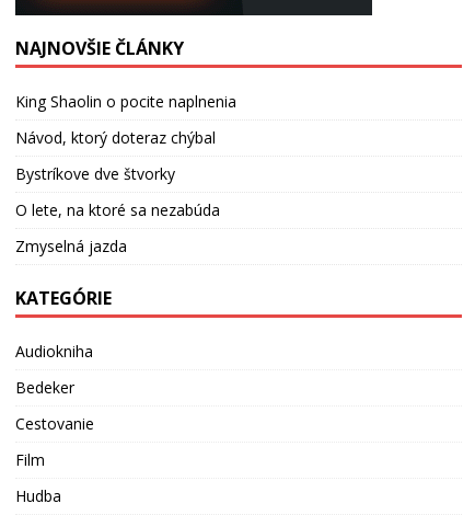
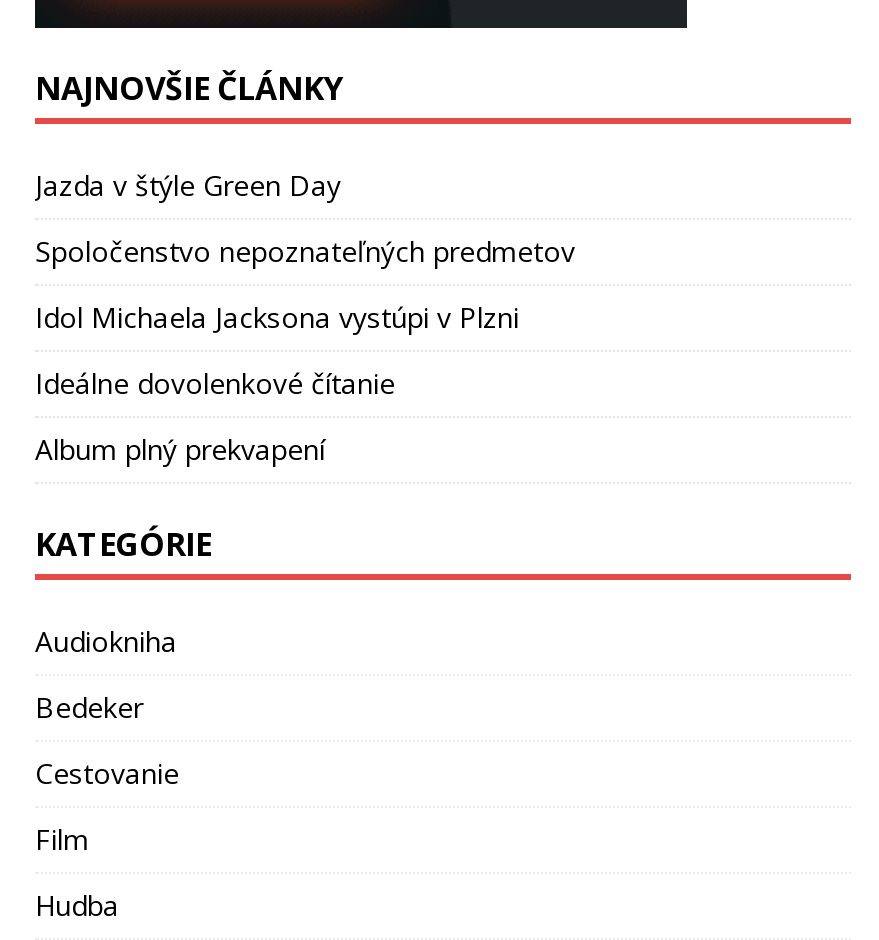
[15,91,236,112] King Shaolin o pocite naplnenia -> [35,166,341,204] Jazda v štýle Green Day
[15,127,216,148] Návod, ktorý doteraz chýbal -> [35,232,575,270] Spoločenstvo nepoznateľných predmetov
[15,163,175,184] Bystríkove dve štvorky -> [35,298,519,336] Idol Michaela Jacksona vystúpi v Plzni
[15,200,220,220] O lete, na ktoré sa nezabúda -> [35,364,395,402] Ideálne dovolenkové čítanie
[15,236,127,257] Zmyselná jazda -> [35,430,325,468] Album plný prekvapení

